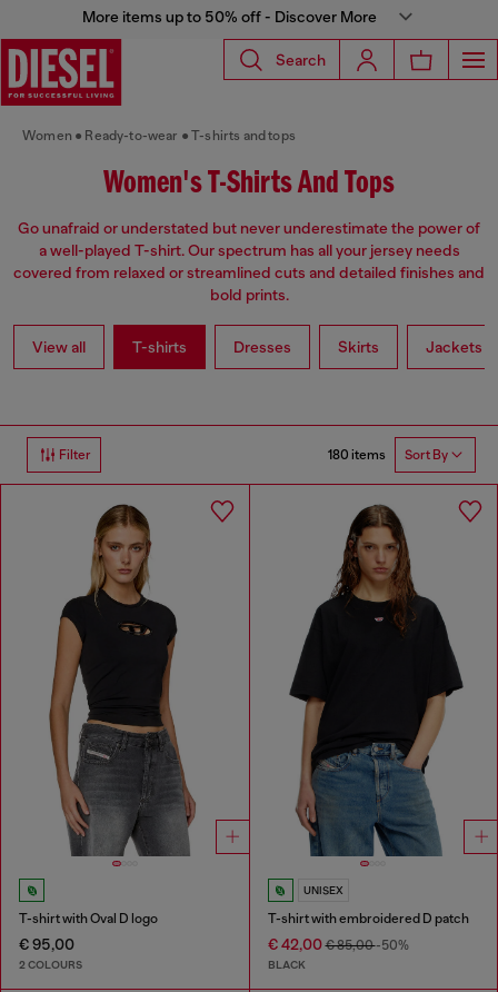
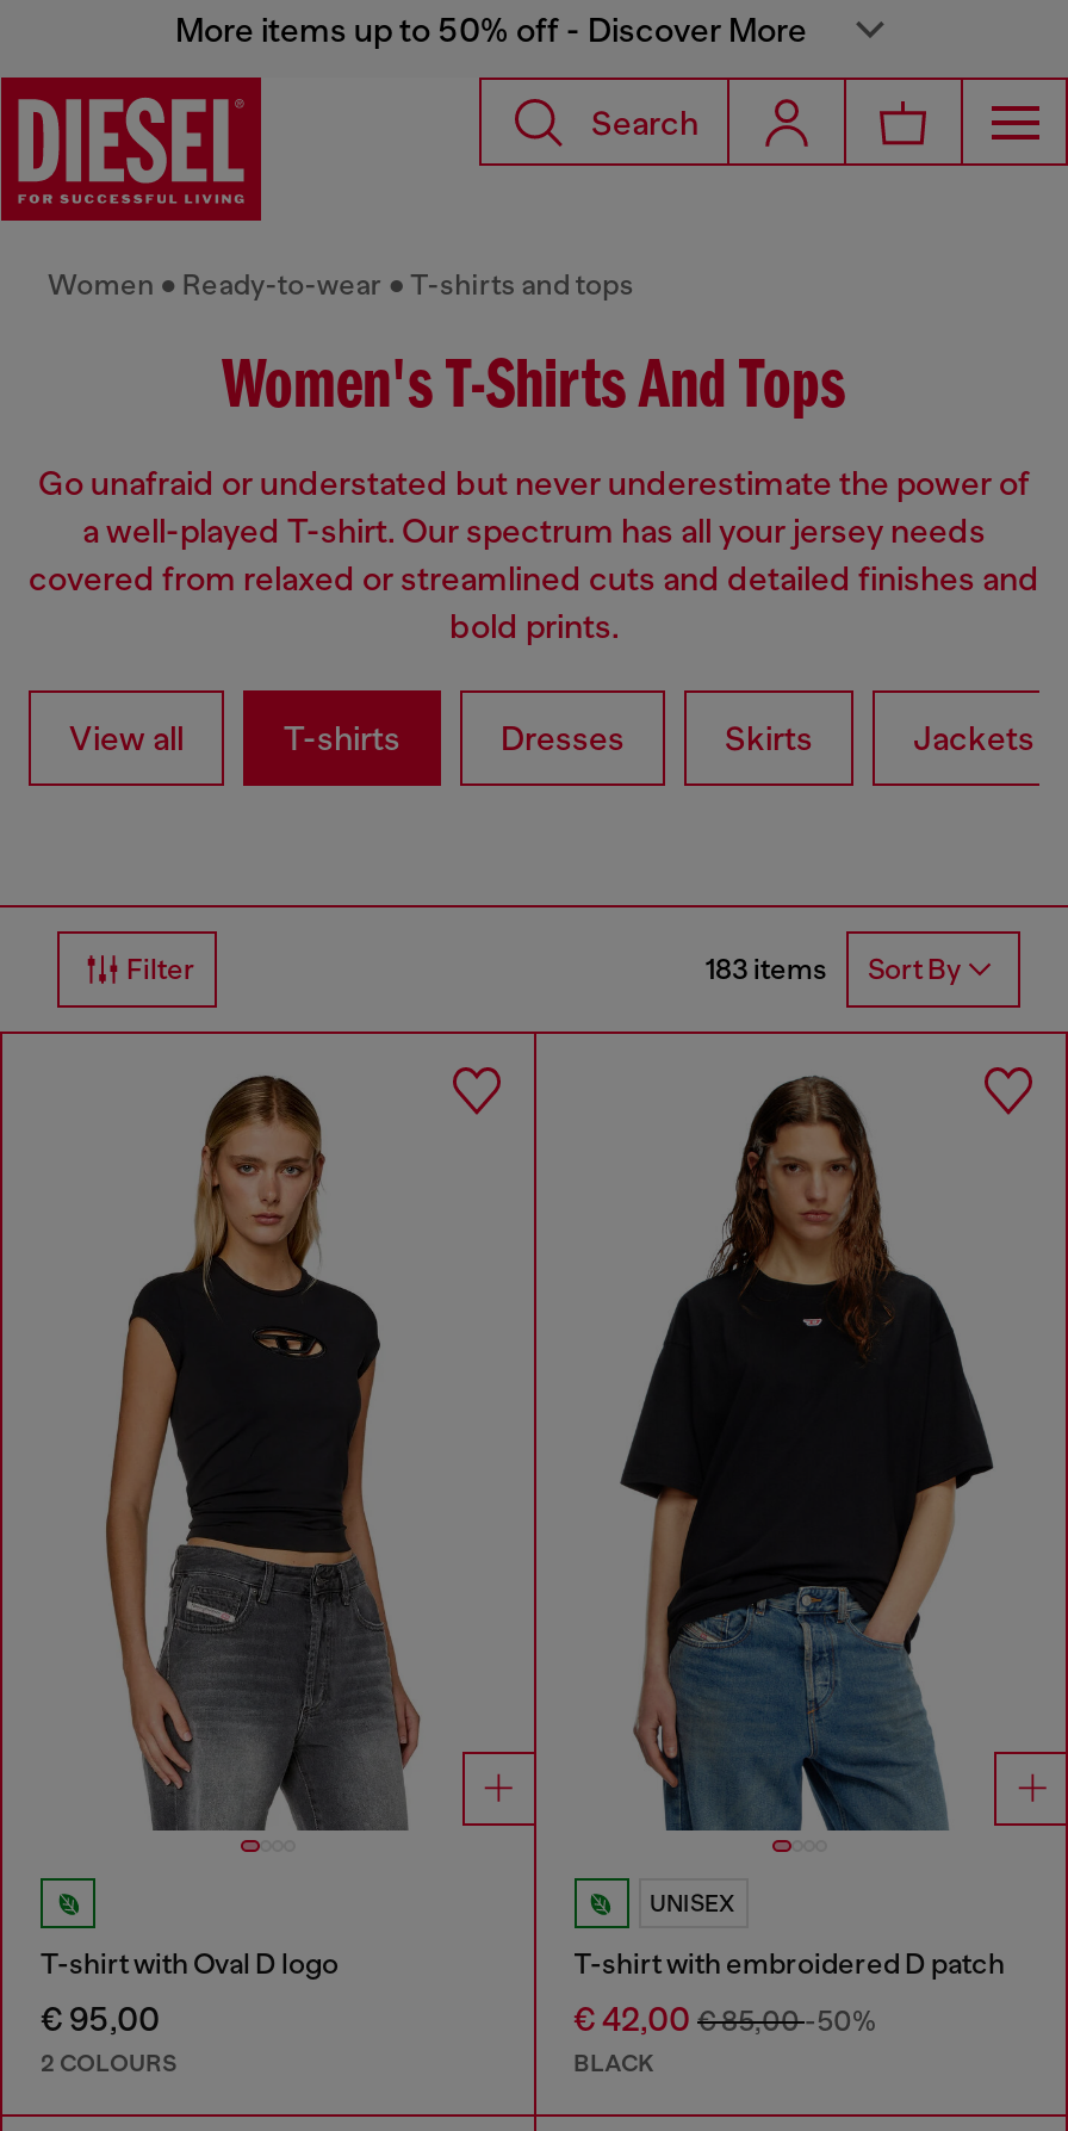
[328,447,448,463] 180 items Sort By -> [706,953,961,987] 183 items Sort By

